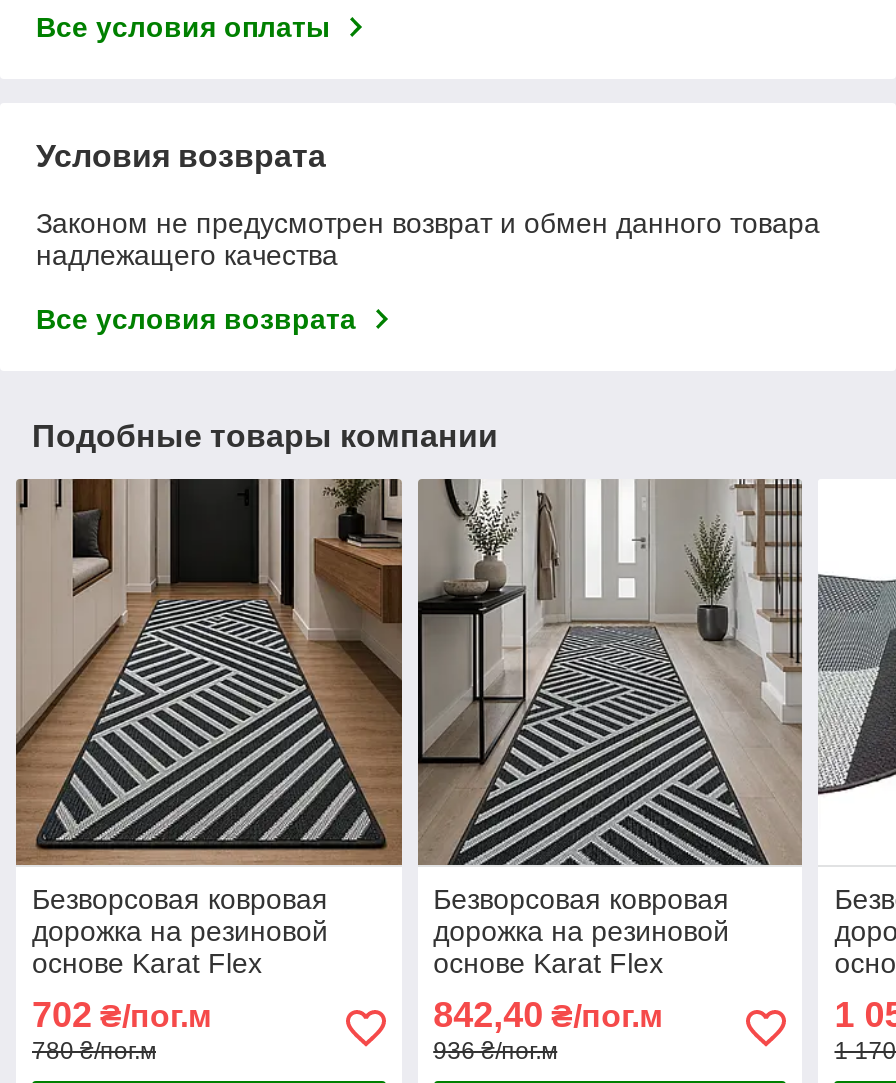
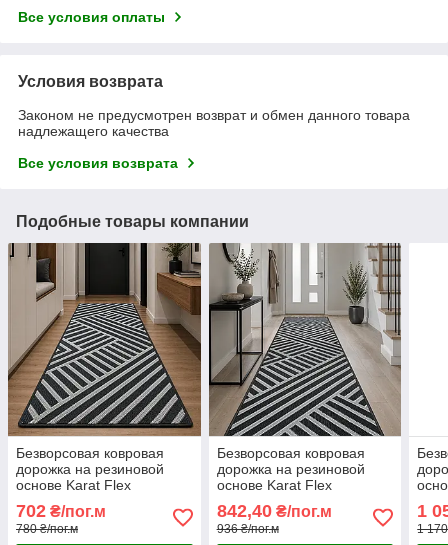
[816,573,890,797] [image] -> none

